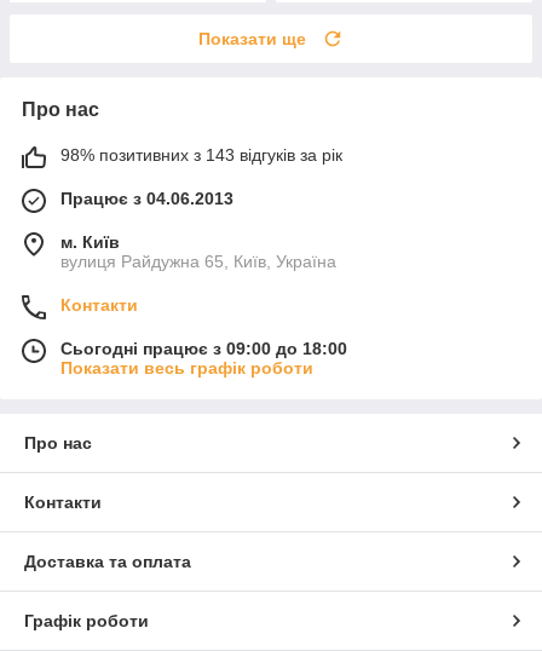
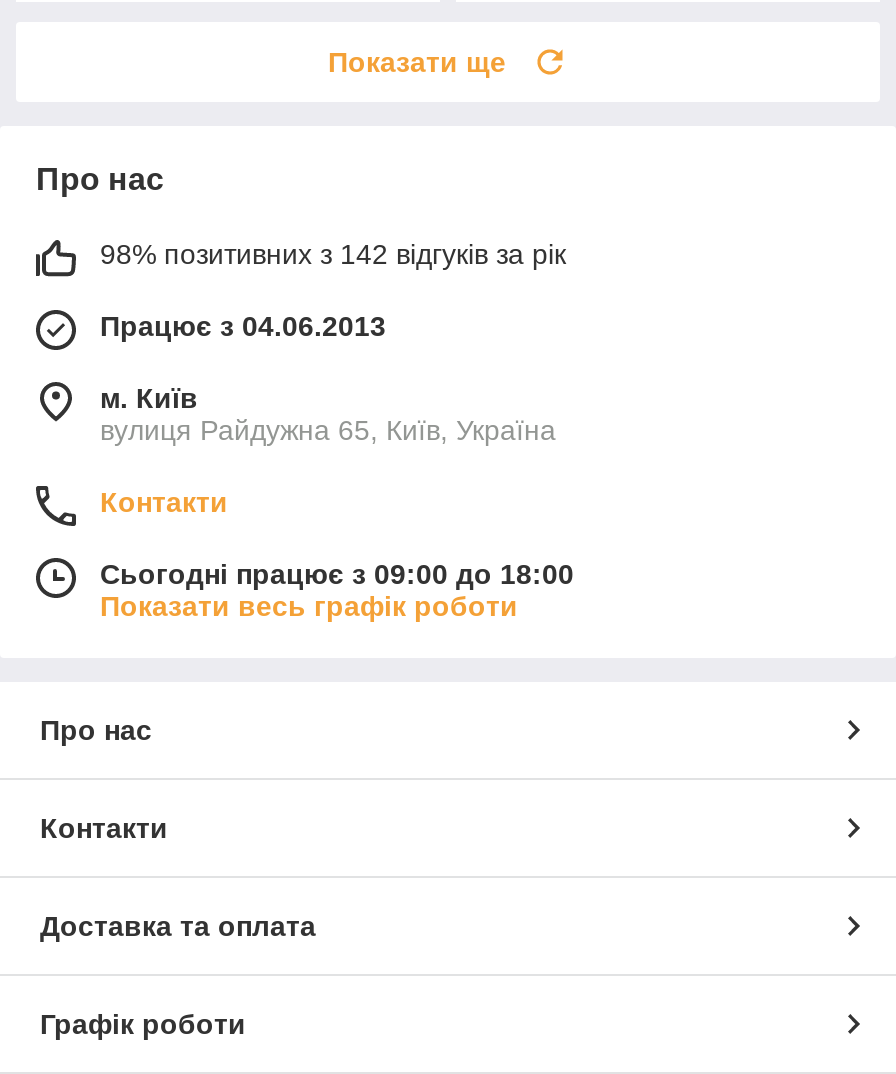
[60,145,342,164] 98% позитивних з 143 відгуків за рік -> [100,238,566,270] 98% позитивних з 142 відгуків за рік

